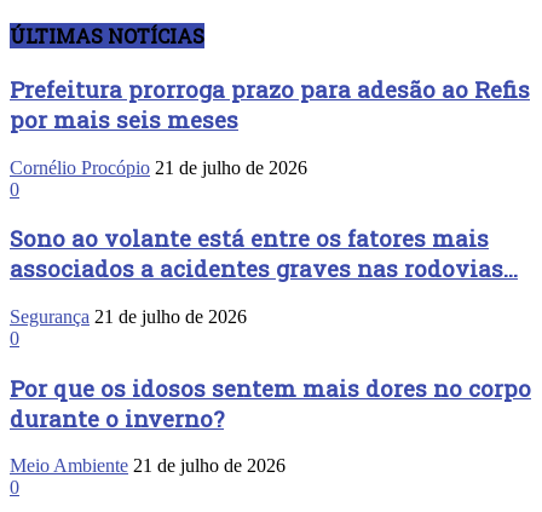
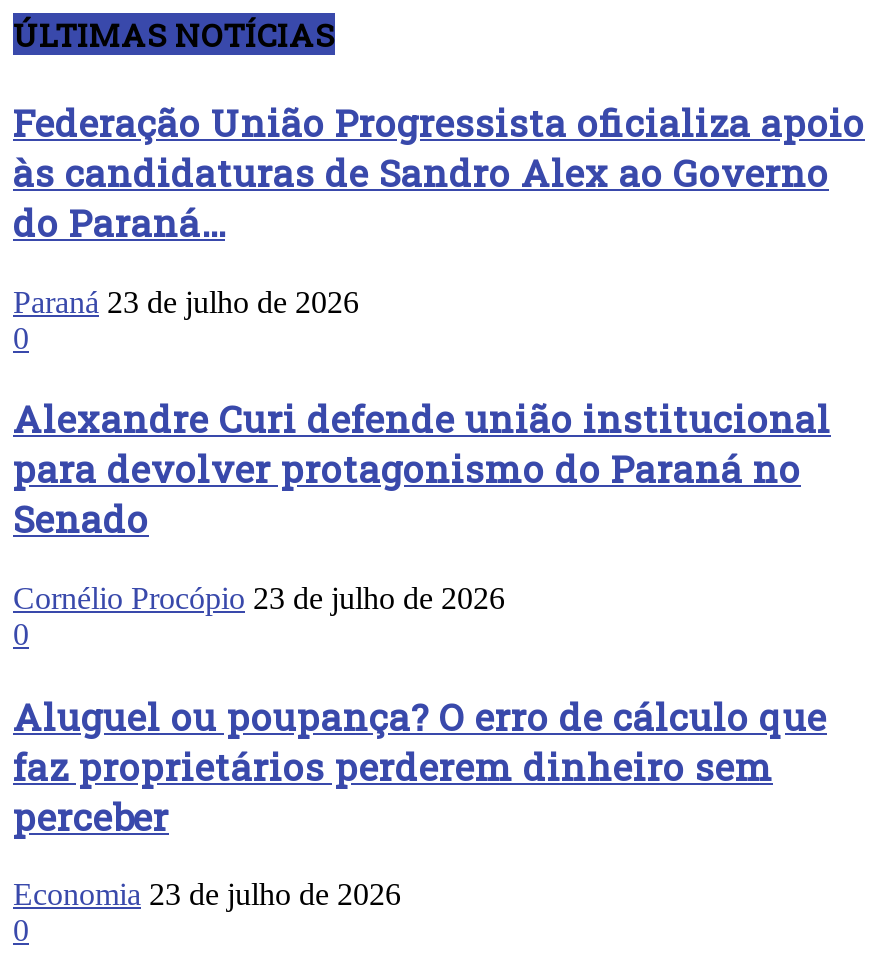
[10,74,530,134] Prefeitura prorroga prazo para adesão ao Refis | por mais seis meses -> [13,97,865,247] Federação União Progressista oficializa apoio | às candidaturas de Sandro Alex ao Governo | do Paraná...
[10,157,307,177] Cornélio Procópio 21 de julho de 2026 -> [13,284,359,318] Paraná 23 de julho de 2026
[10,223,518,284] Sono ao volante está entre os fatores mais | associados a acidentes graves nas rodovias... -> [13,394,831,544] Alexandre Curi defende união institucional | para devolver protagonismo do Paraná no | Senado
[10,306,247,327] Segurança 21 de julho de 2026 -> [13,581,505,615] Cornélio Procópio 23 de julho de 2026
[10,373,531,433] Por que os idosos sentem mais dores no corpo | durante o inverno? -> [13,691,827,841] Aluguel ou poupança? O erro de cálculo que | faz proprietários perderem dinheiro sem | perceber
[10,456,286,476] Meio Ambiente 21 de julho de 2026 -> [13,878,401,912] Economia 23 de julho de 2026

